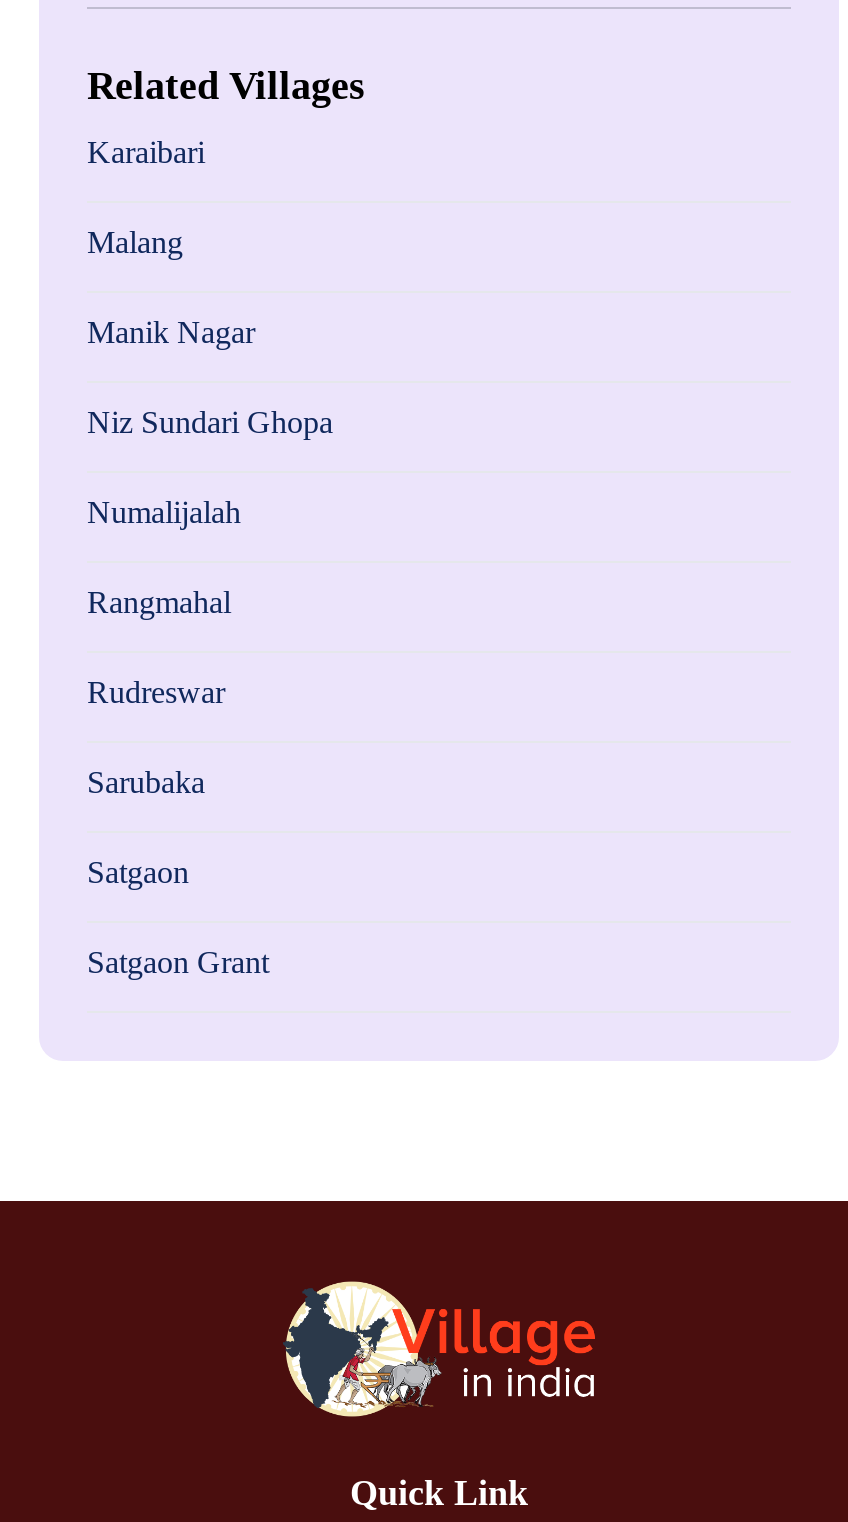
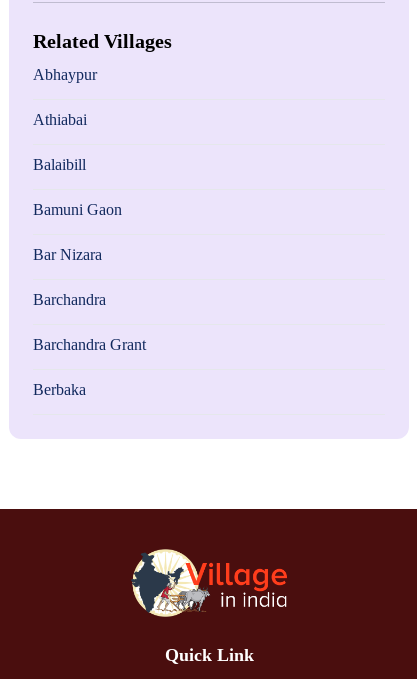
[87,135,333,979] Karaibari | Malang | Manik Nagar | Niz Sundari Ghopa | Numalijalah | Rangmahal | Rudreswar | Sarubaka | Satgaon | Satgaon Grant -> [33,66,146,398] Abhaypur | Athiabai | Balaibill | Bamuni Gaon | Bar Nizara | Barchandra | Barchandra Grant | Berbaka

